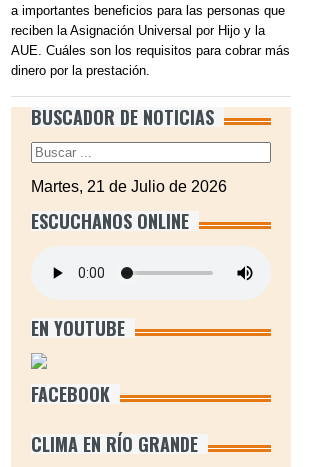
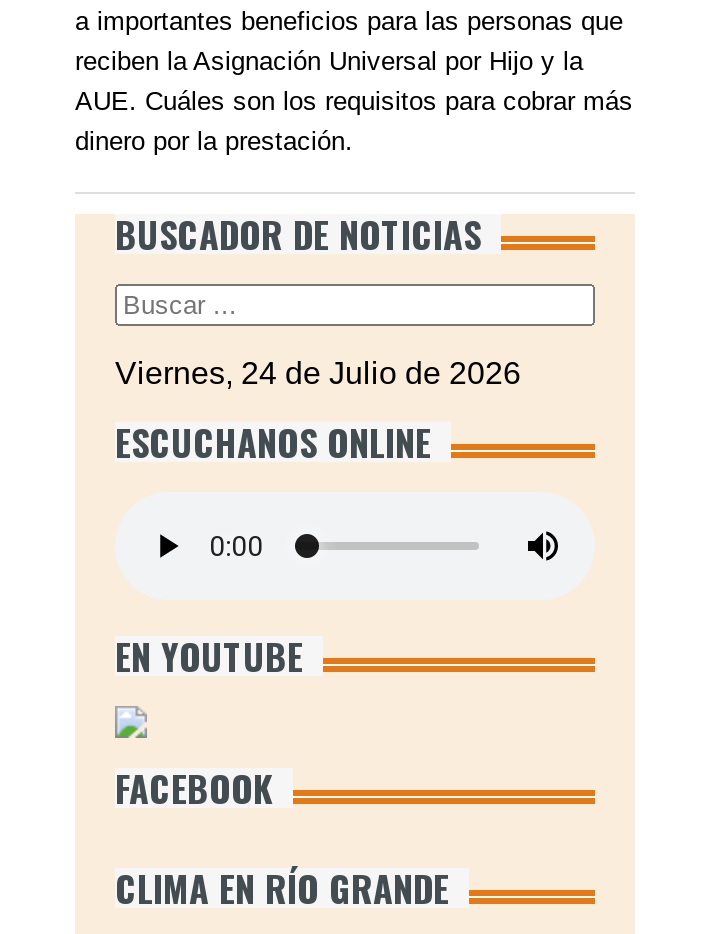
[31,178,227,195] Martes, 21 de Julio de 2026 -> [115,356,521,390] Viernes, 24 de Julio de 2026

